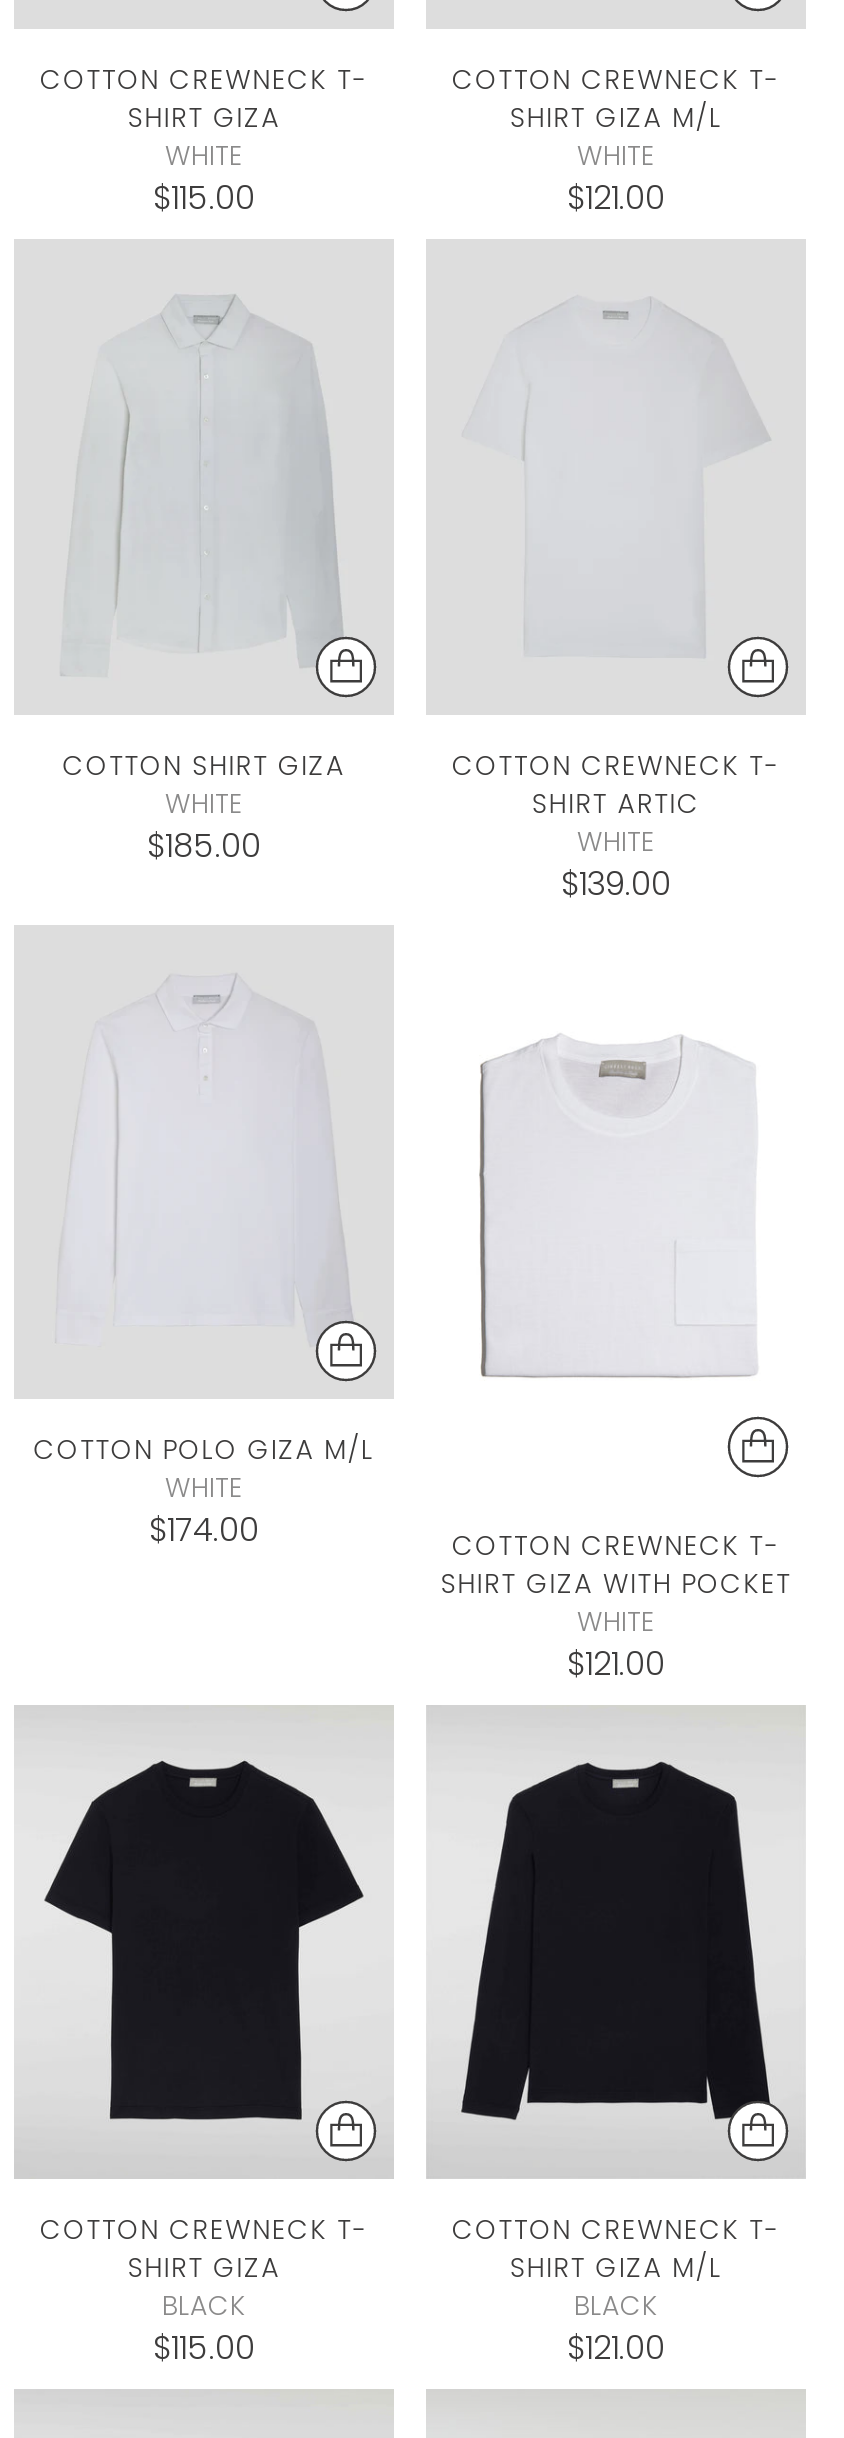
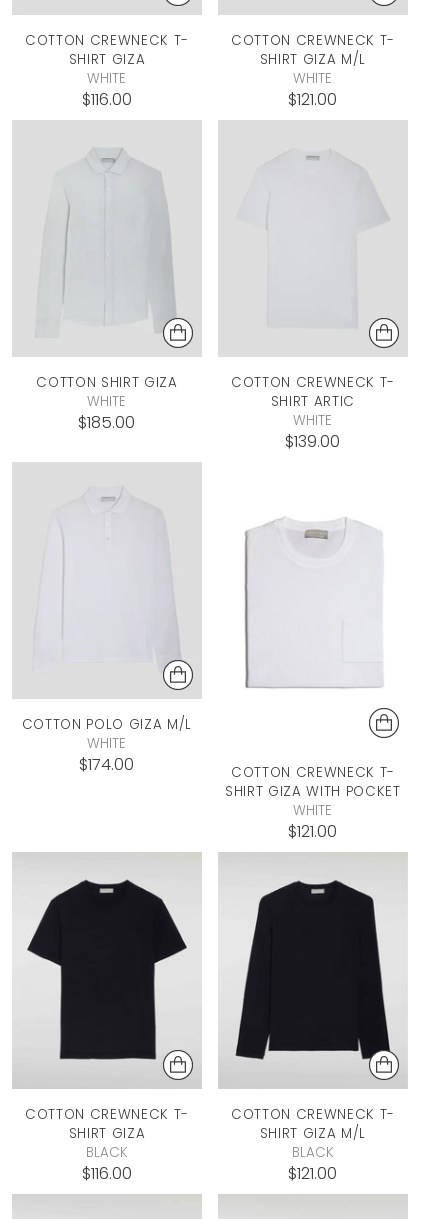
[153,175,255,221] $115.00 -> [82,88,132,111] $116.00
[153,2324,255,2370] $115.00 -> [82,1162,132,1185] $116.00

